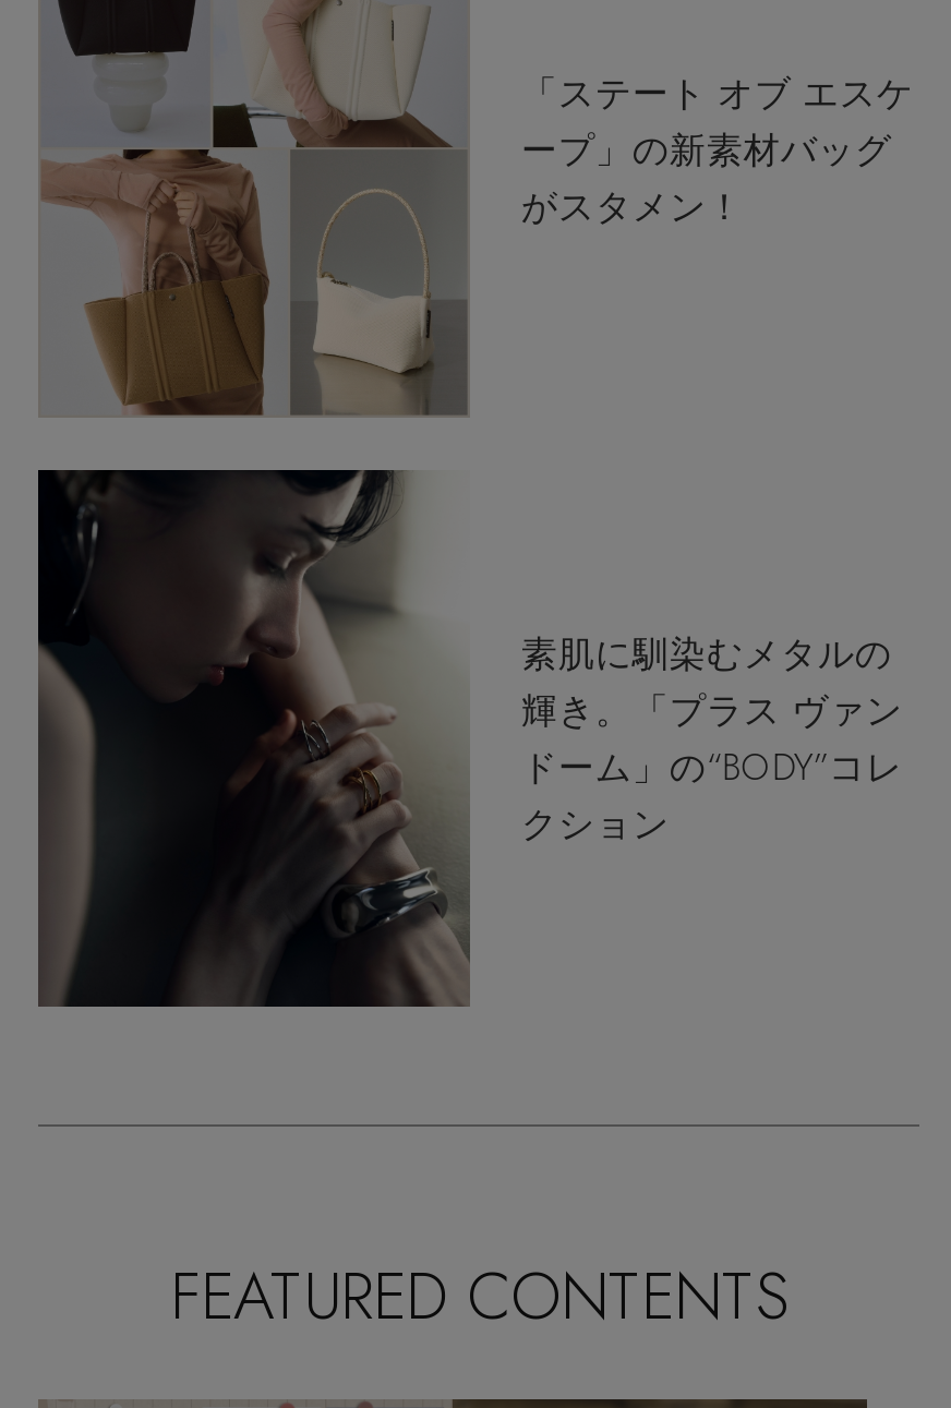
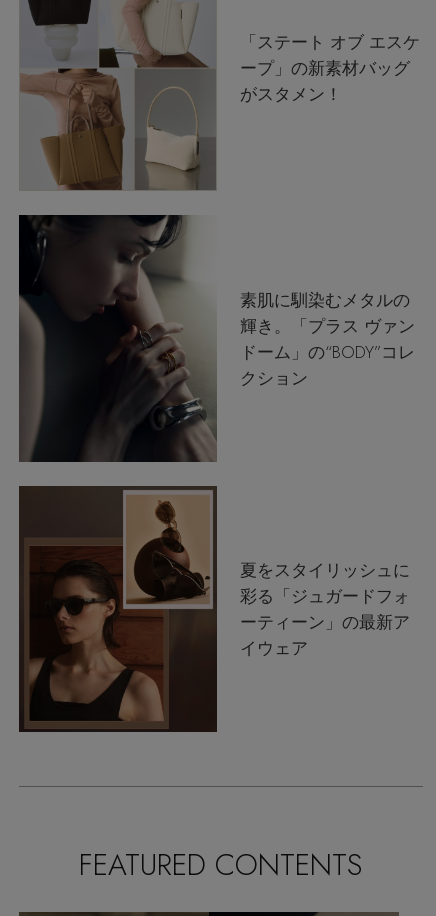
none -> [19,485,410,732] [image] | 夏をスタイリッシュに | 彩る「ジュガードフォ | ーティーン」の最新ア | イウェア

